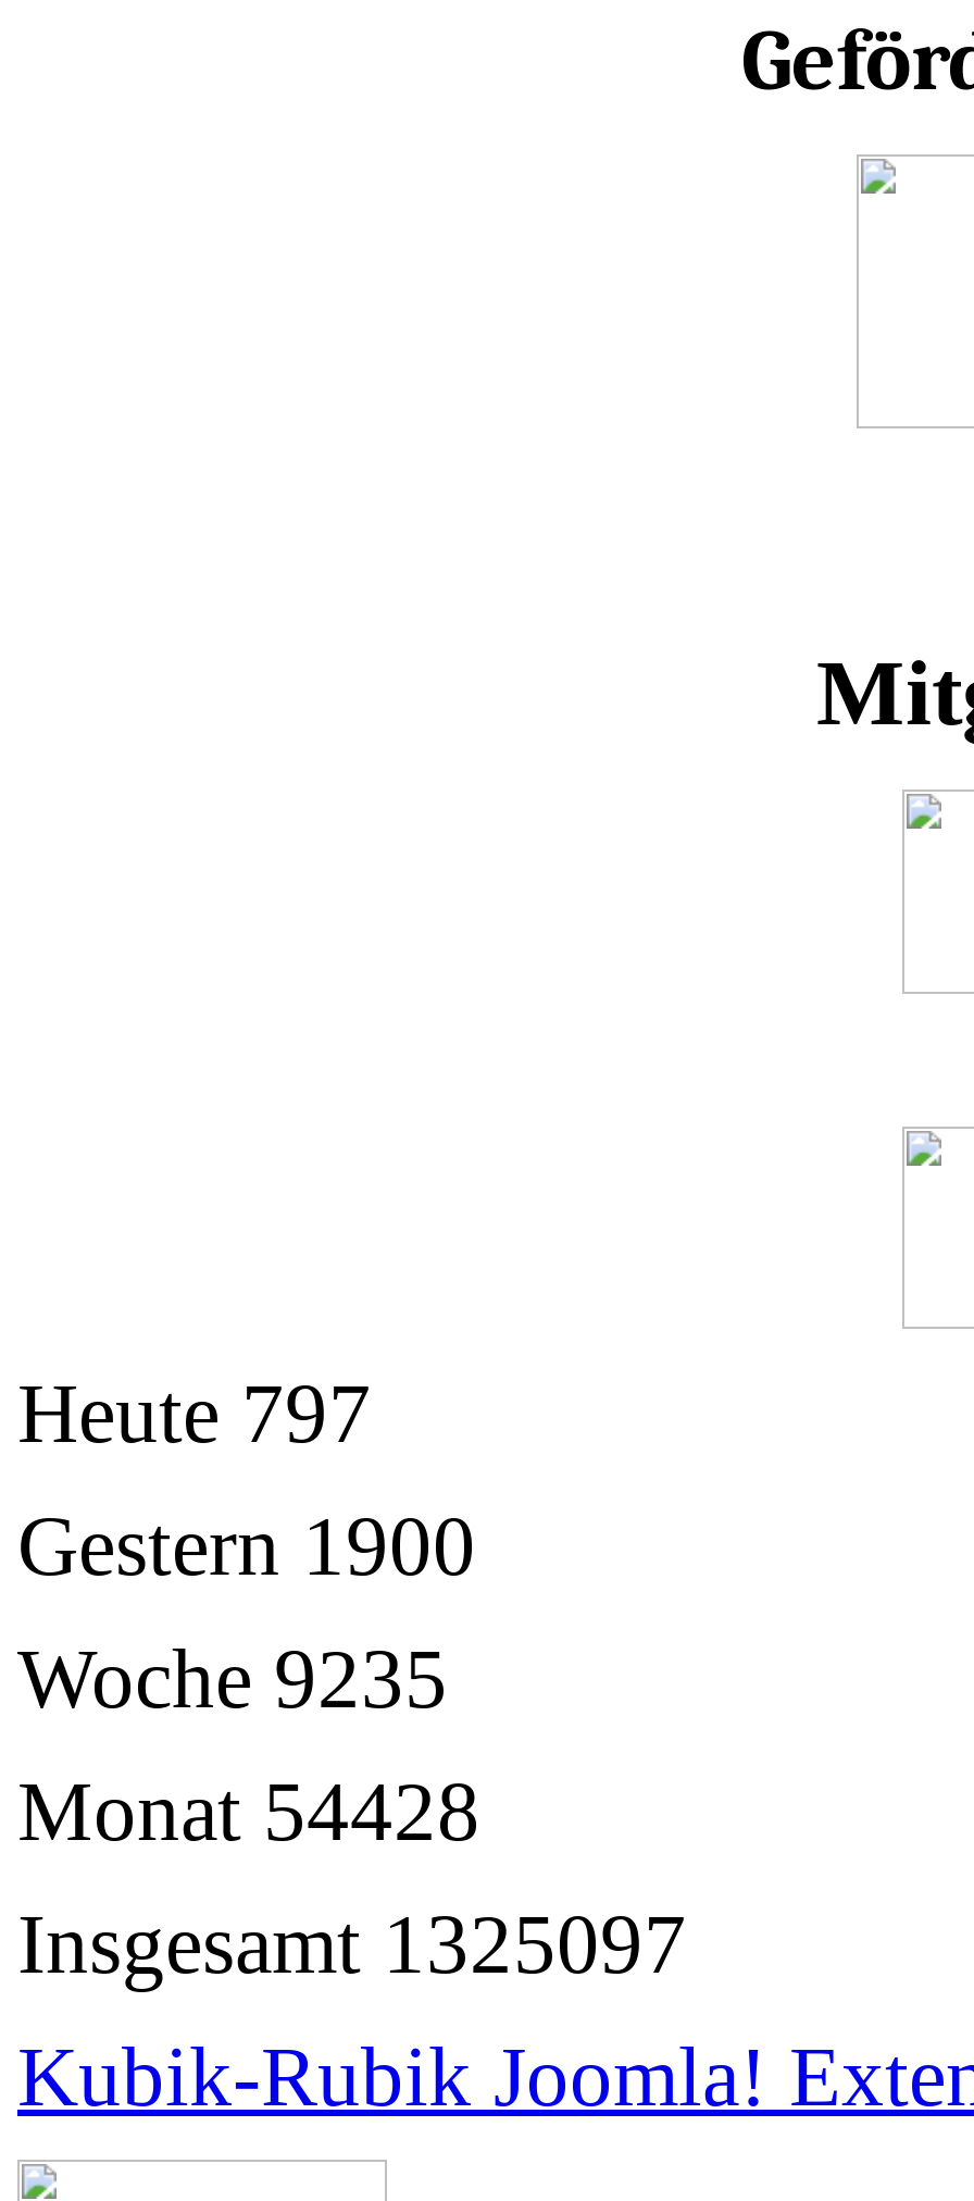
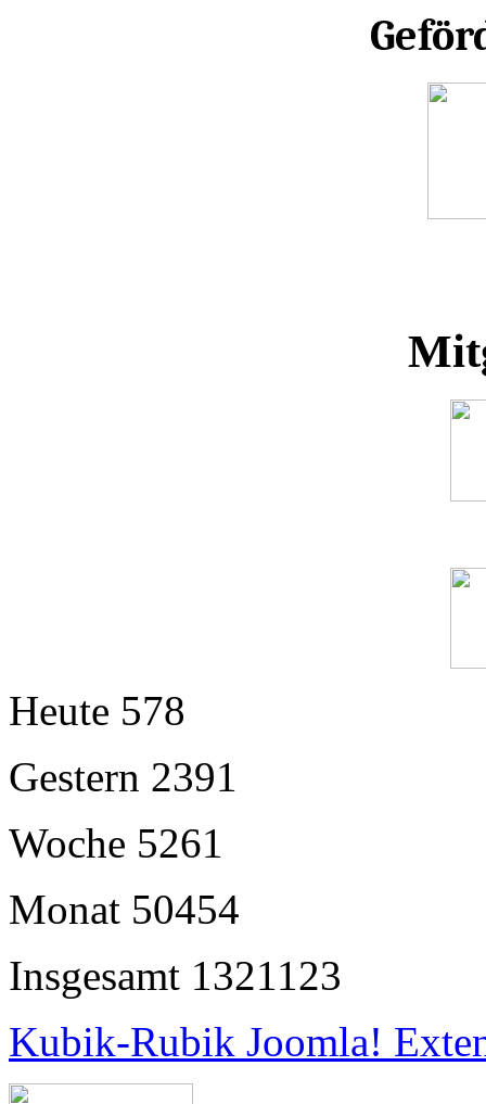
[17,1366,372,1460] Heute 797 -> [9,687,186,734] Heute 578
[17,1499,476,1592] Gestern 1900 -> [9,753,238,800] Gestern 2391
[17,1631,448,1725] Woche 9235 -> [9,820,223,866] Woche 5261
[17,1764,480,1858] Monat 54428 -> [9,886,240,933] Monat 50454
[17,1897,687,1990] Insgesamt 1325097 -> [9,952,342,999] Insgesamt 1321123

